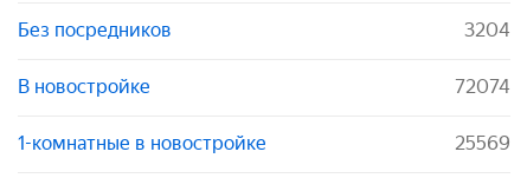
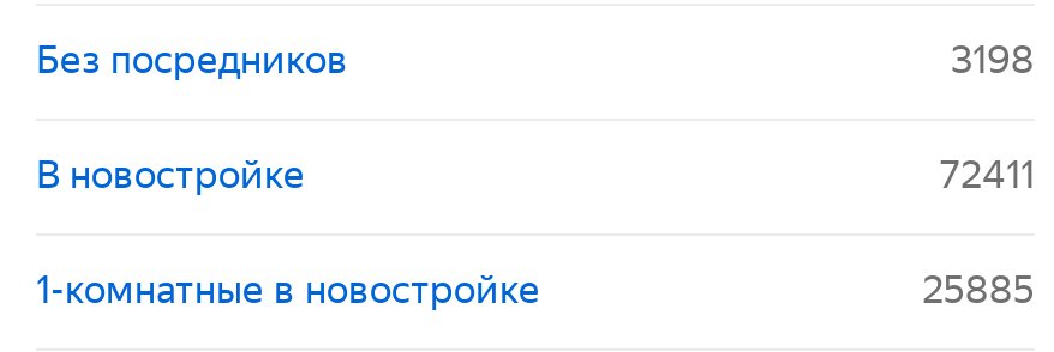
[464,19,510,41] 3204 -> [951,37,1035,83] 3198
[455,75,510,98] 72074 -> [939,152,1035,198] 72411
[455,132,510,154] 25569 -> [922,267,1035,312] 25885

